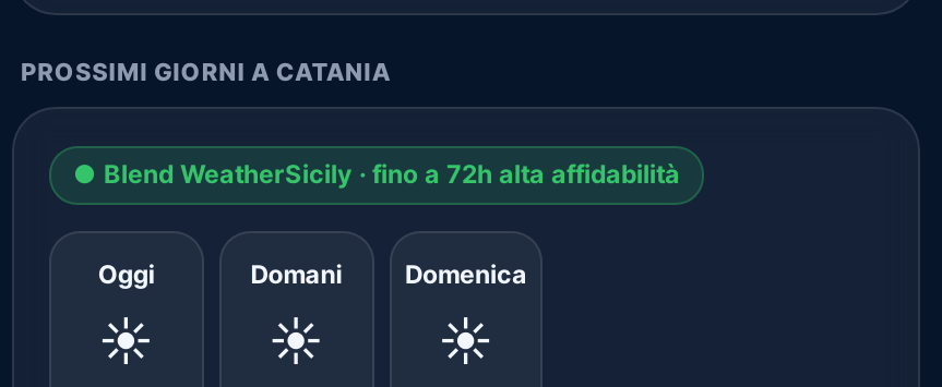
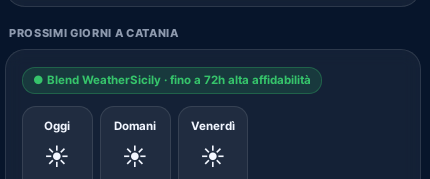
[405,259,527,290] Domenica -> [191,119,235,133] Venerdì

